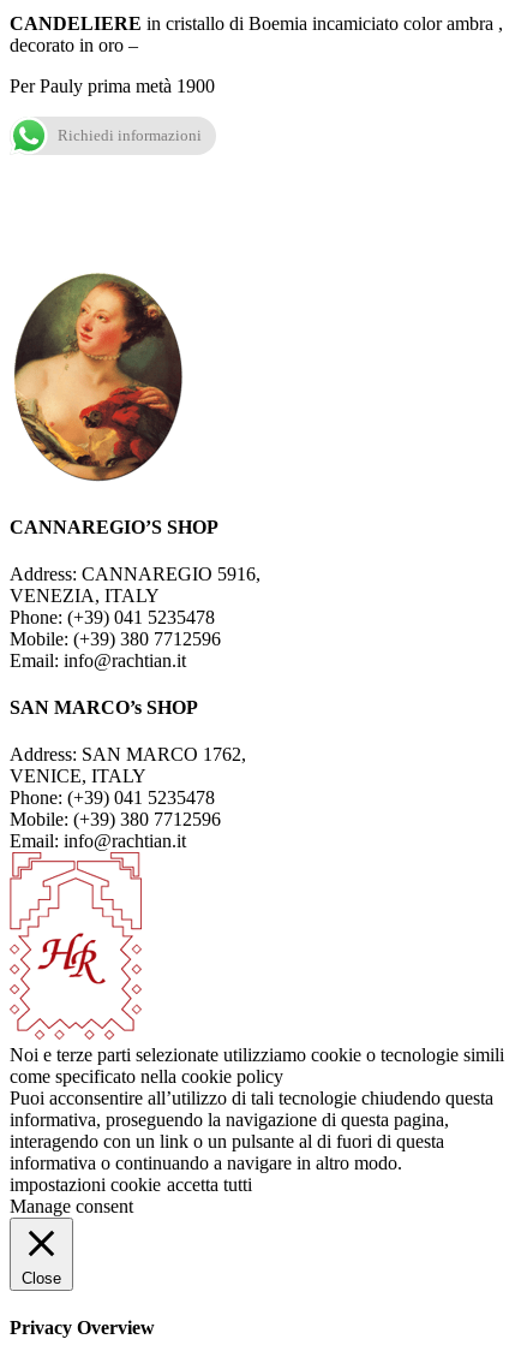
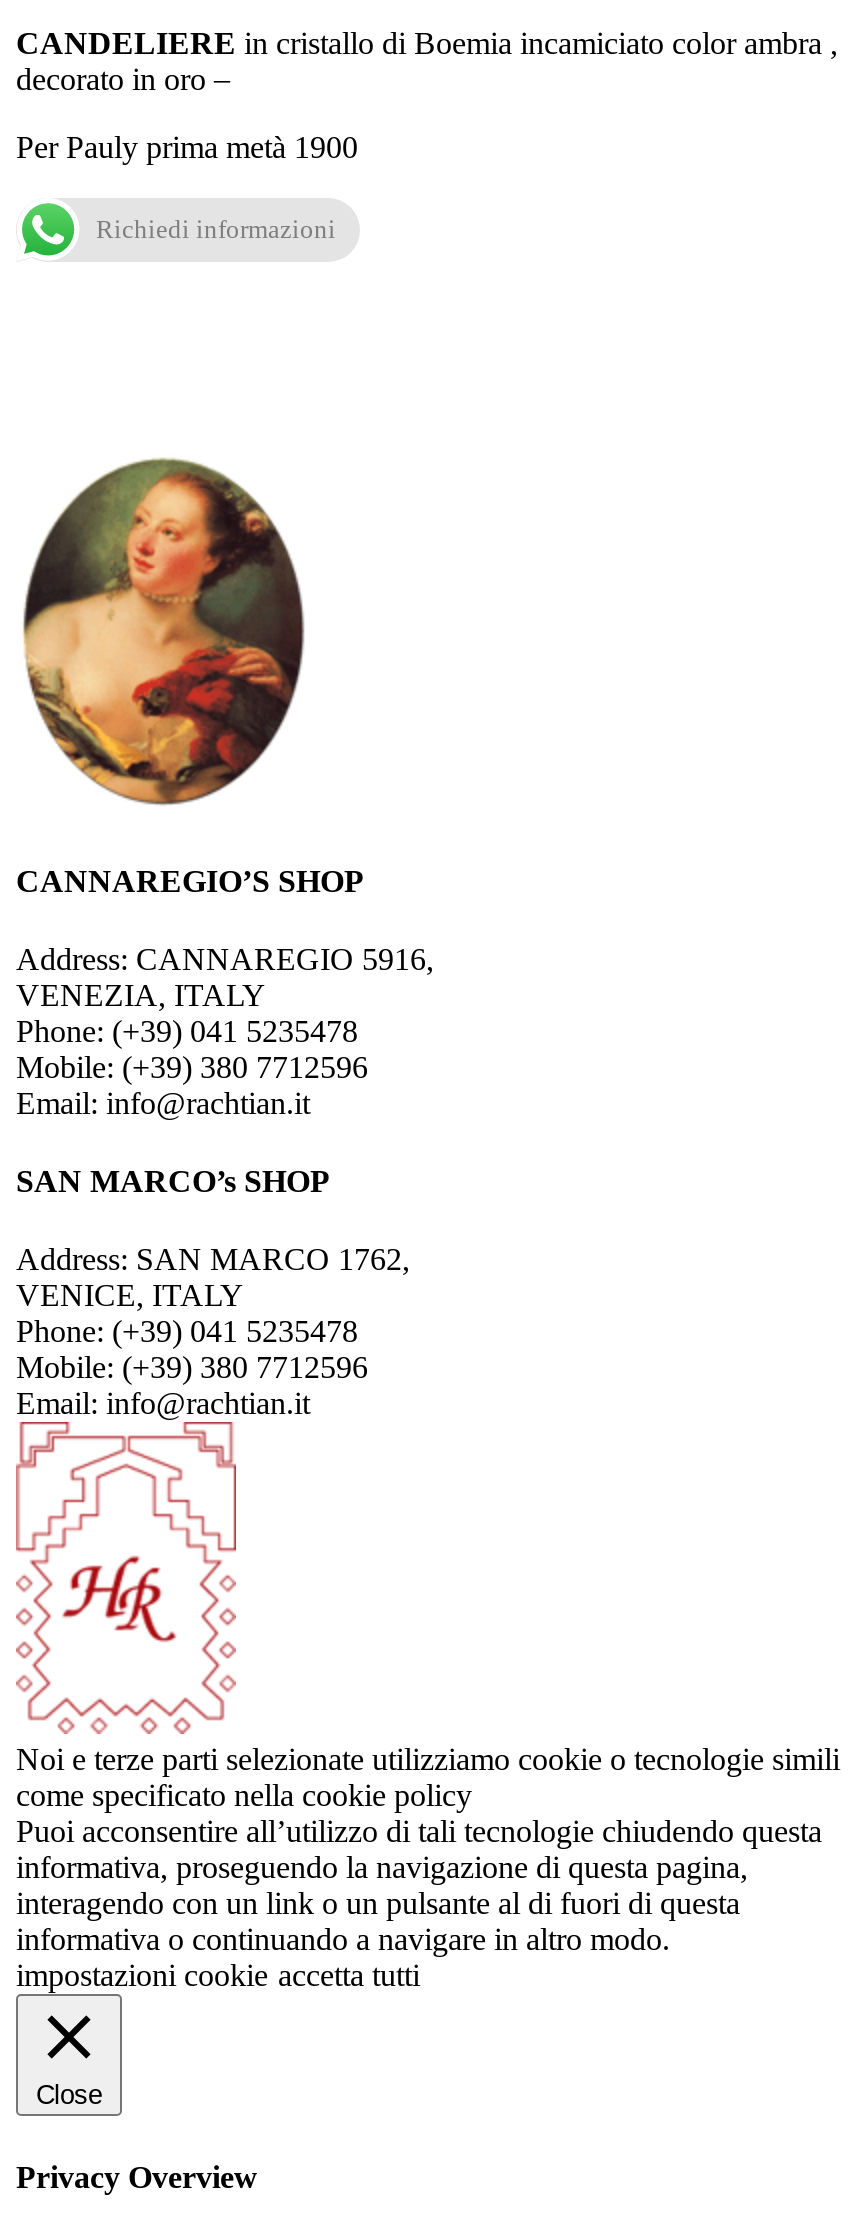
[10,1196,133,1217] Manage consent -> none

